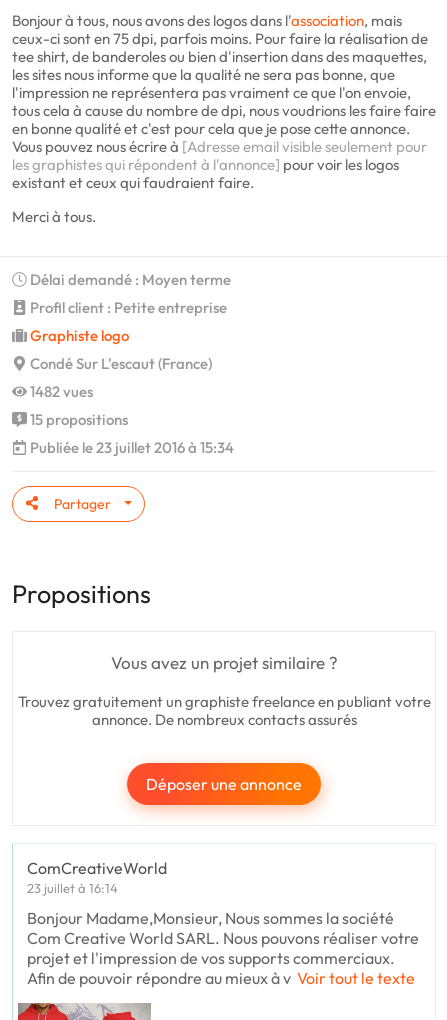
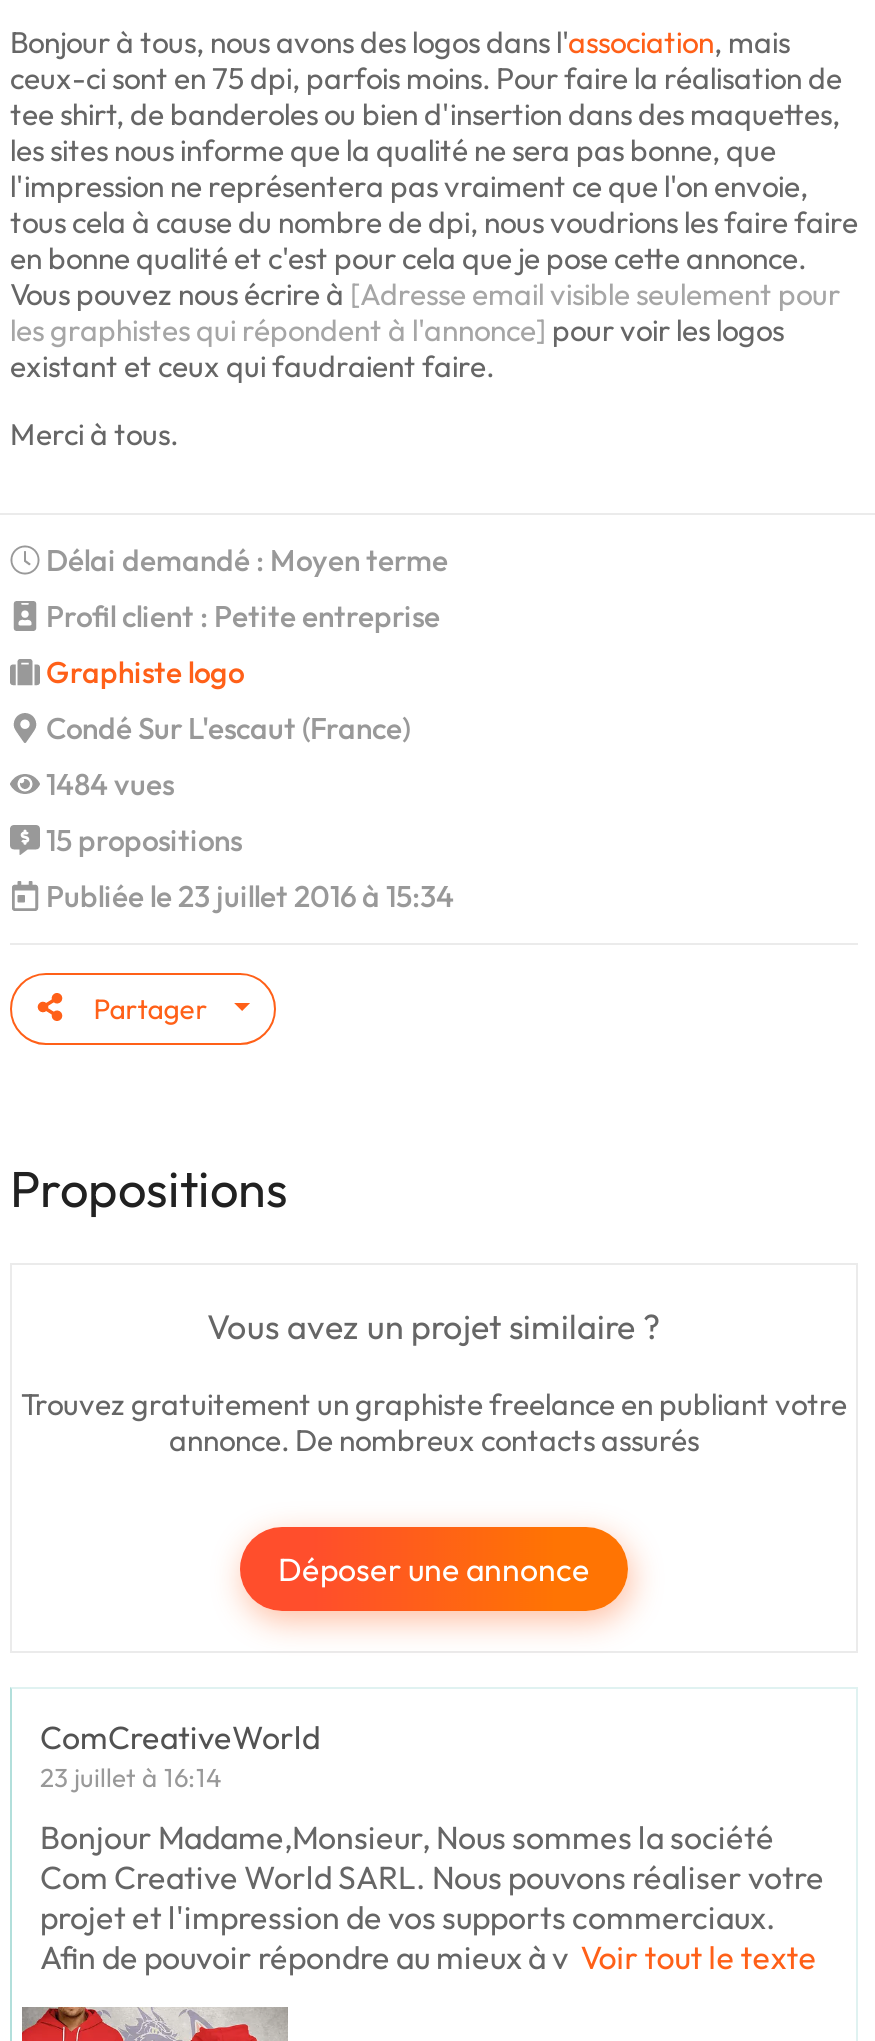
[27,382,93,401] 1482 vues -> [40,765,174,803] 1484 vues

